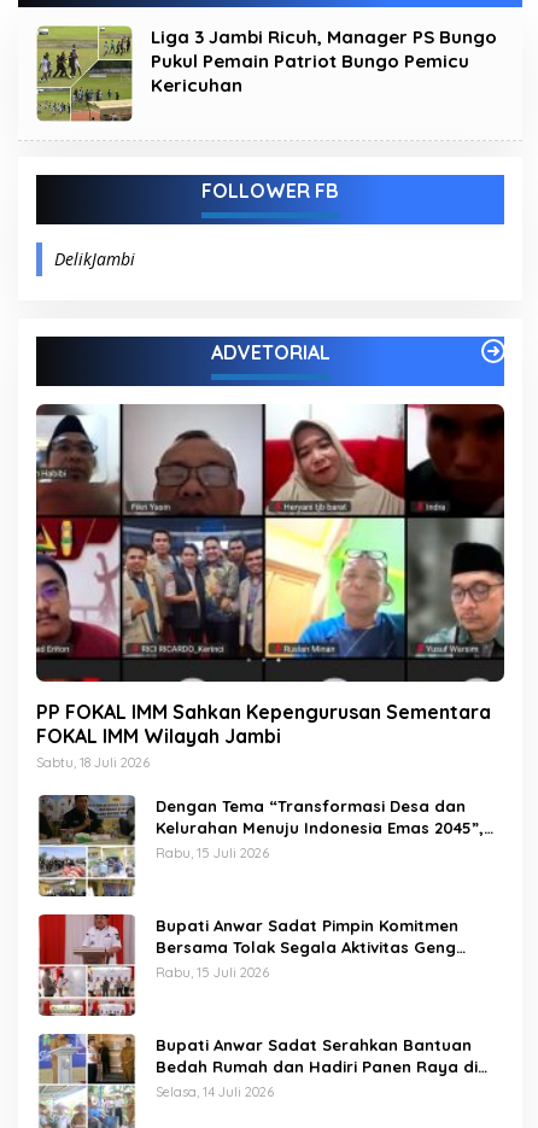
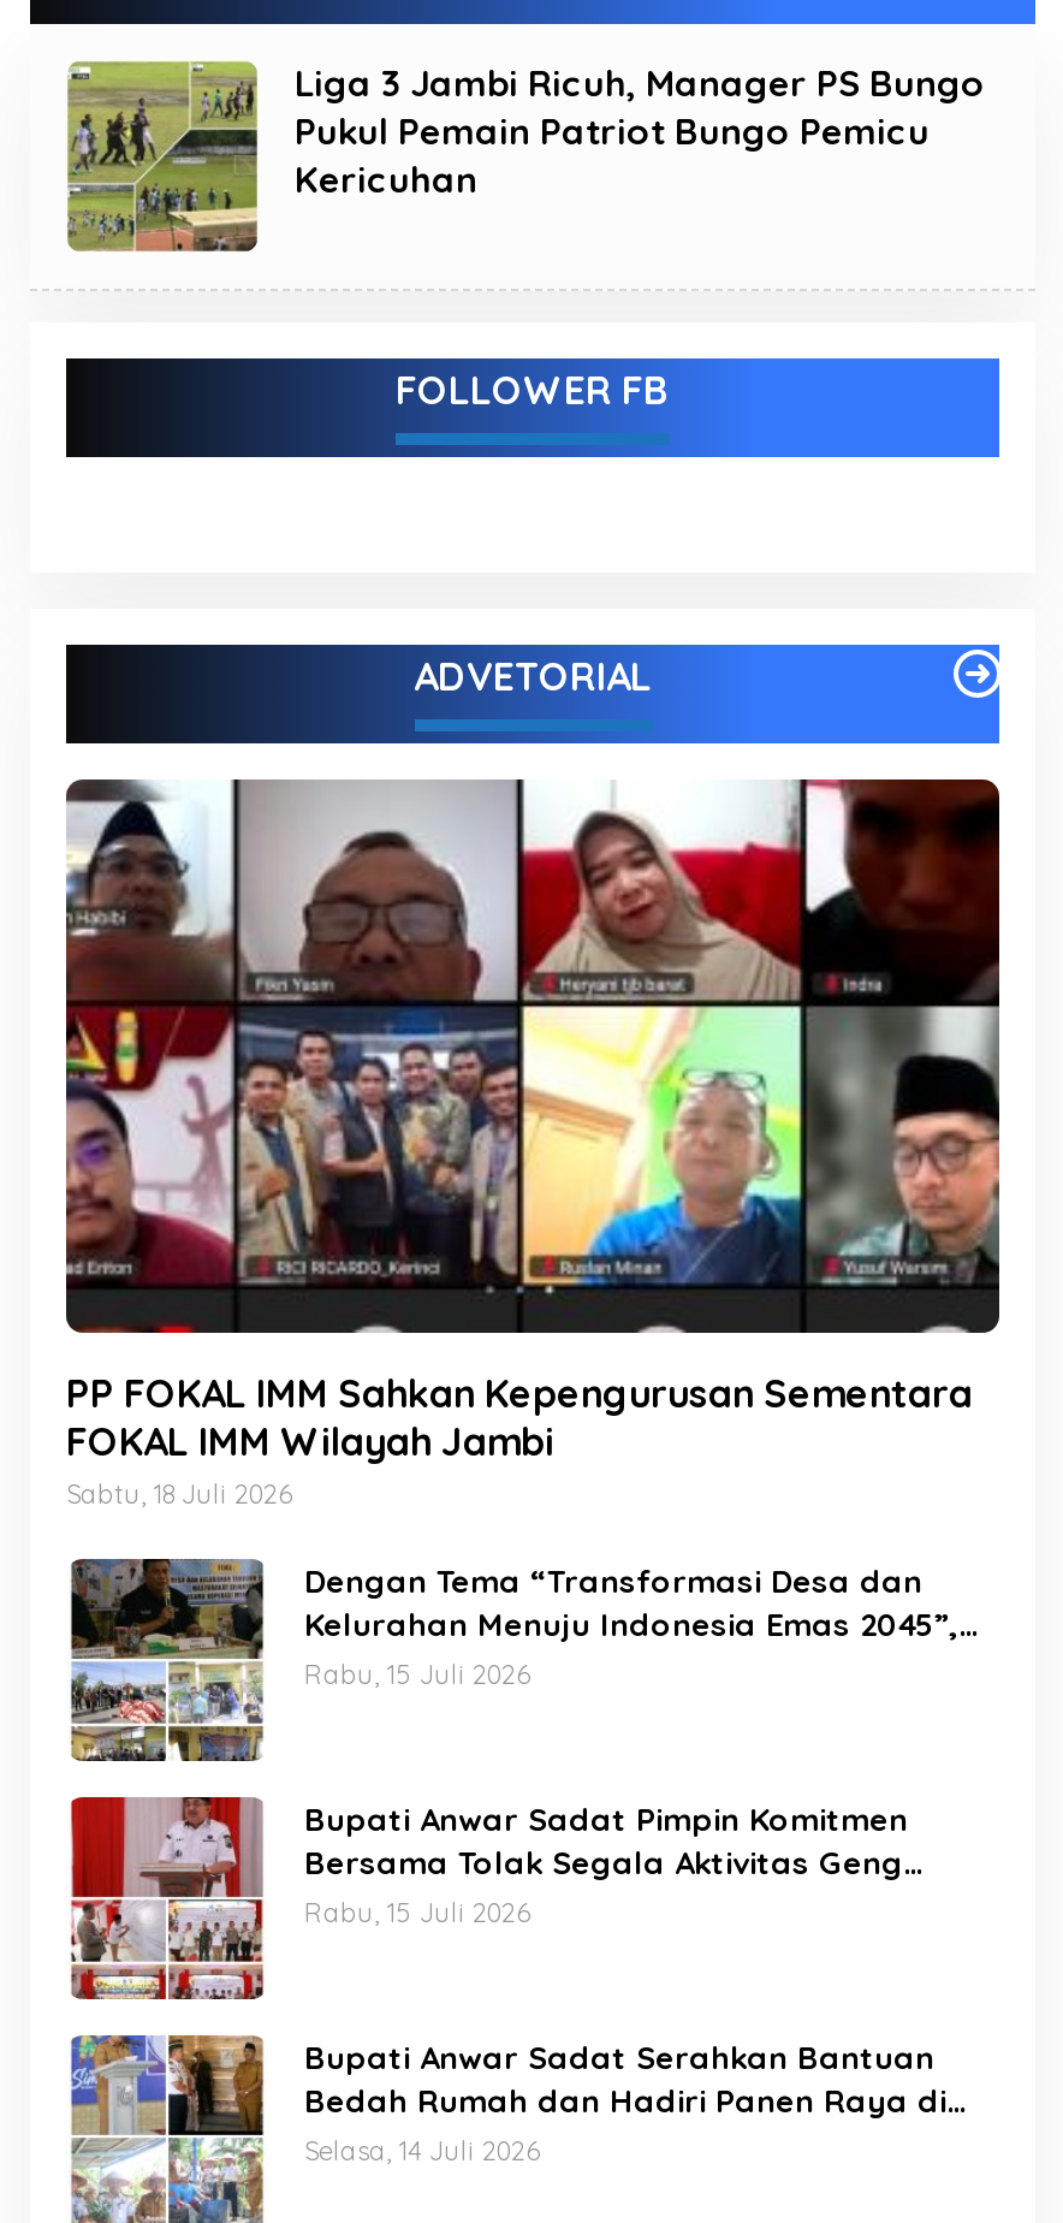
[54,247,135,270] DelikJambi -> none

